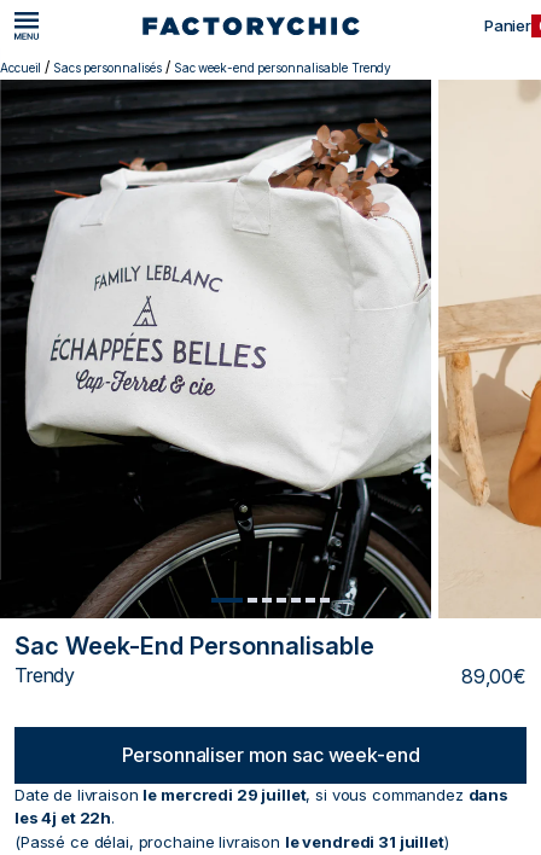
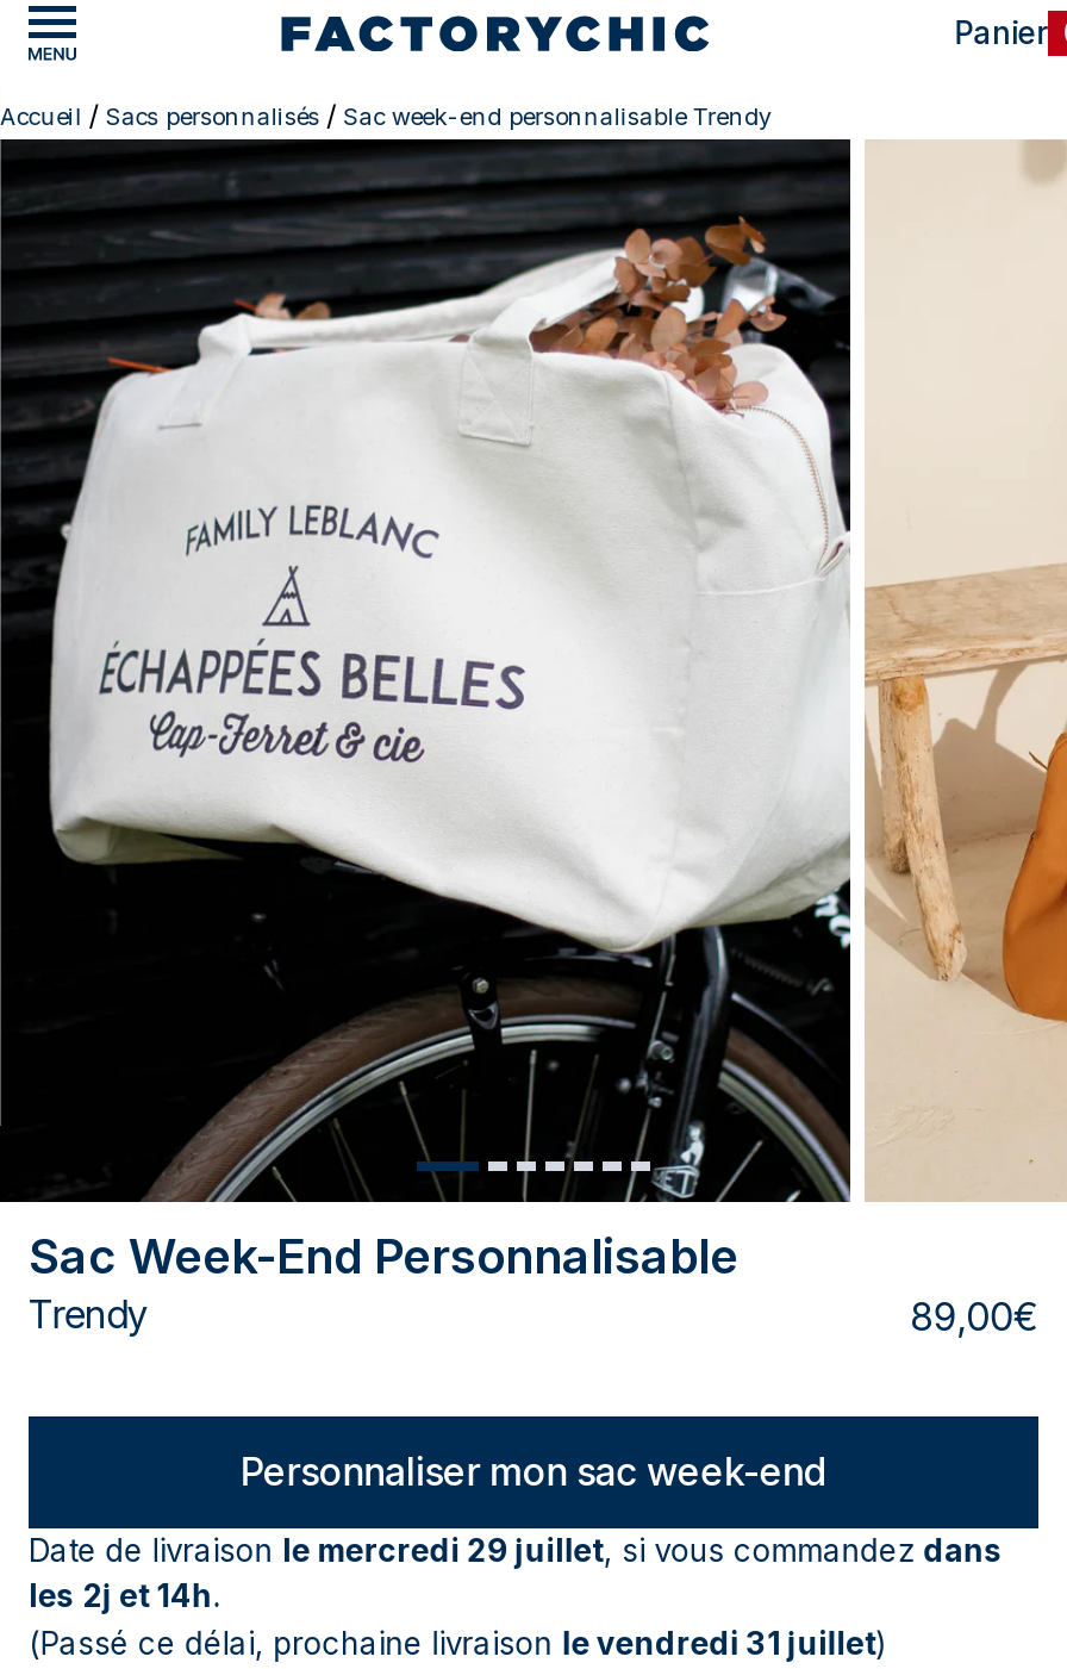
[14,809,115,828] les 4j et 22h. -> [29,1577,219,1615] les 2j et 14h.

